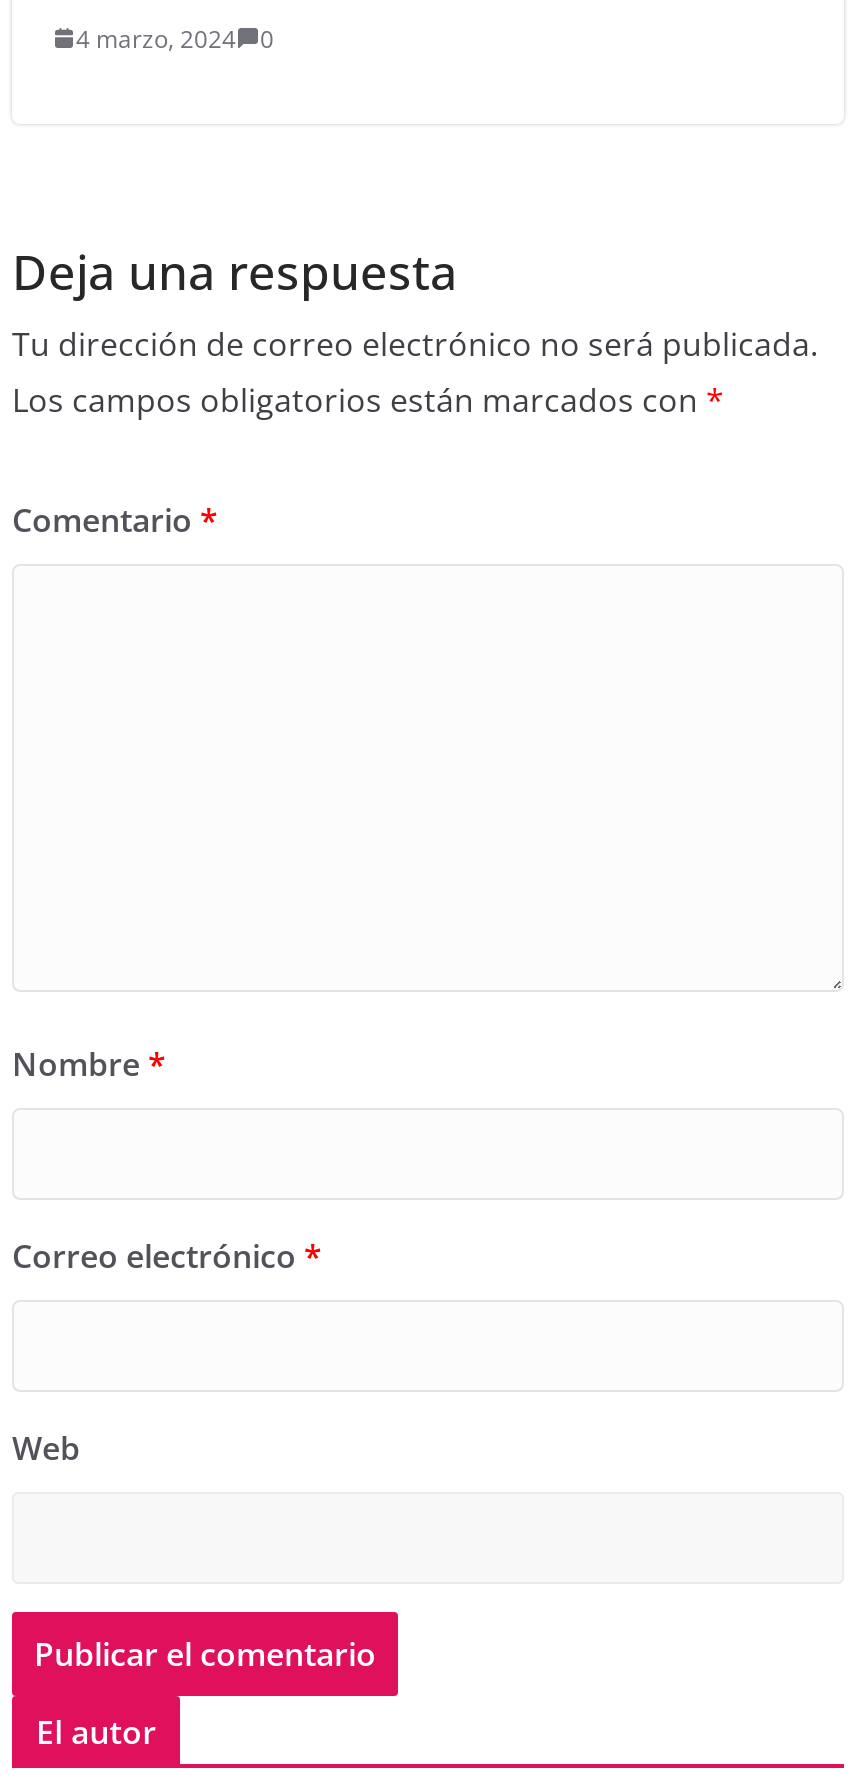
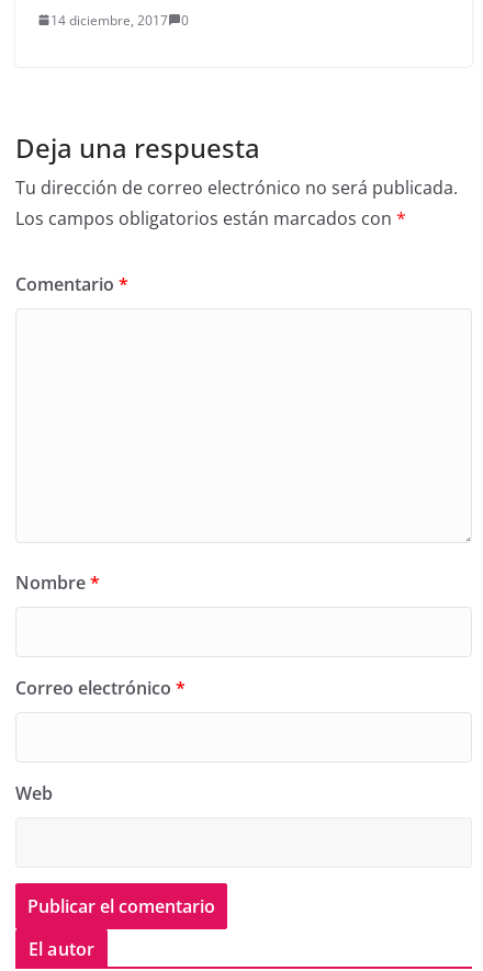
[76,21,274,55] 4 marzo, 2024 0 -> [50,11,189,30] 14 diciembre, 2017 0

